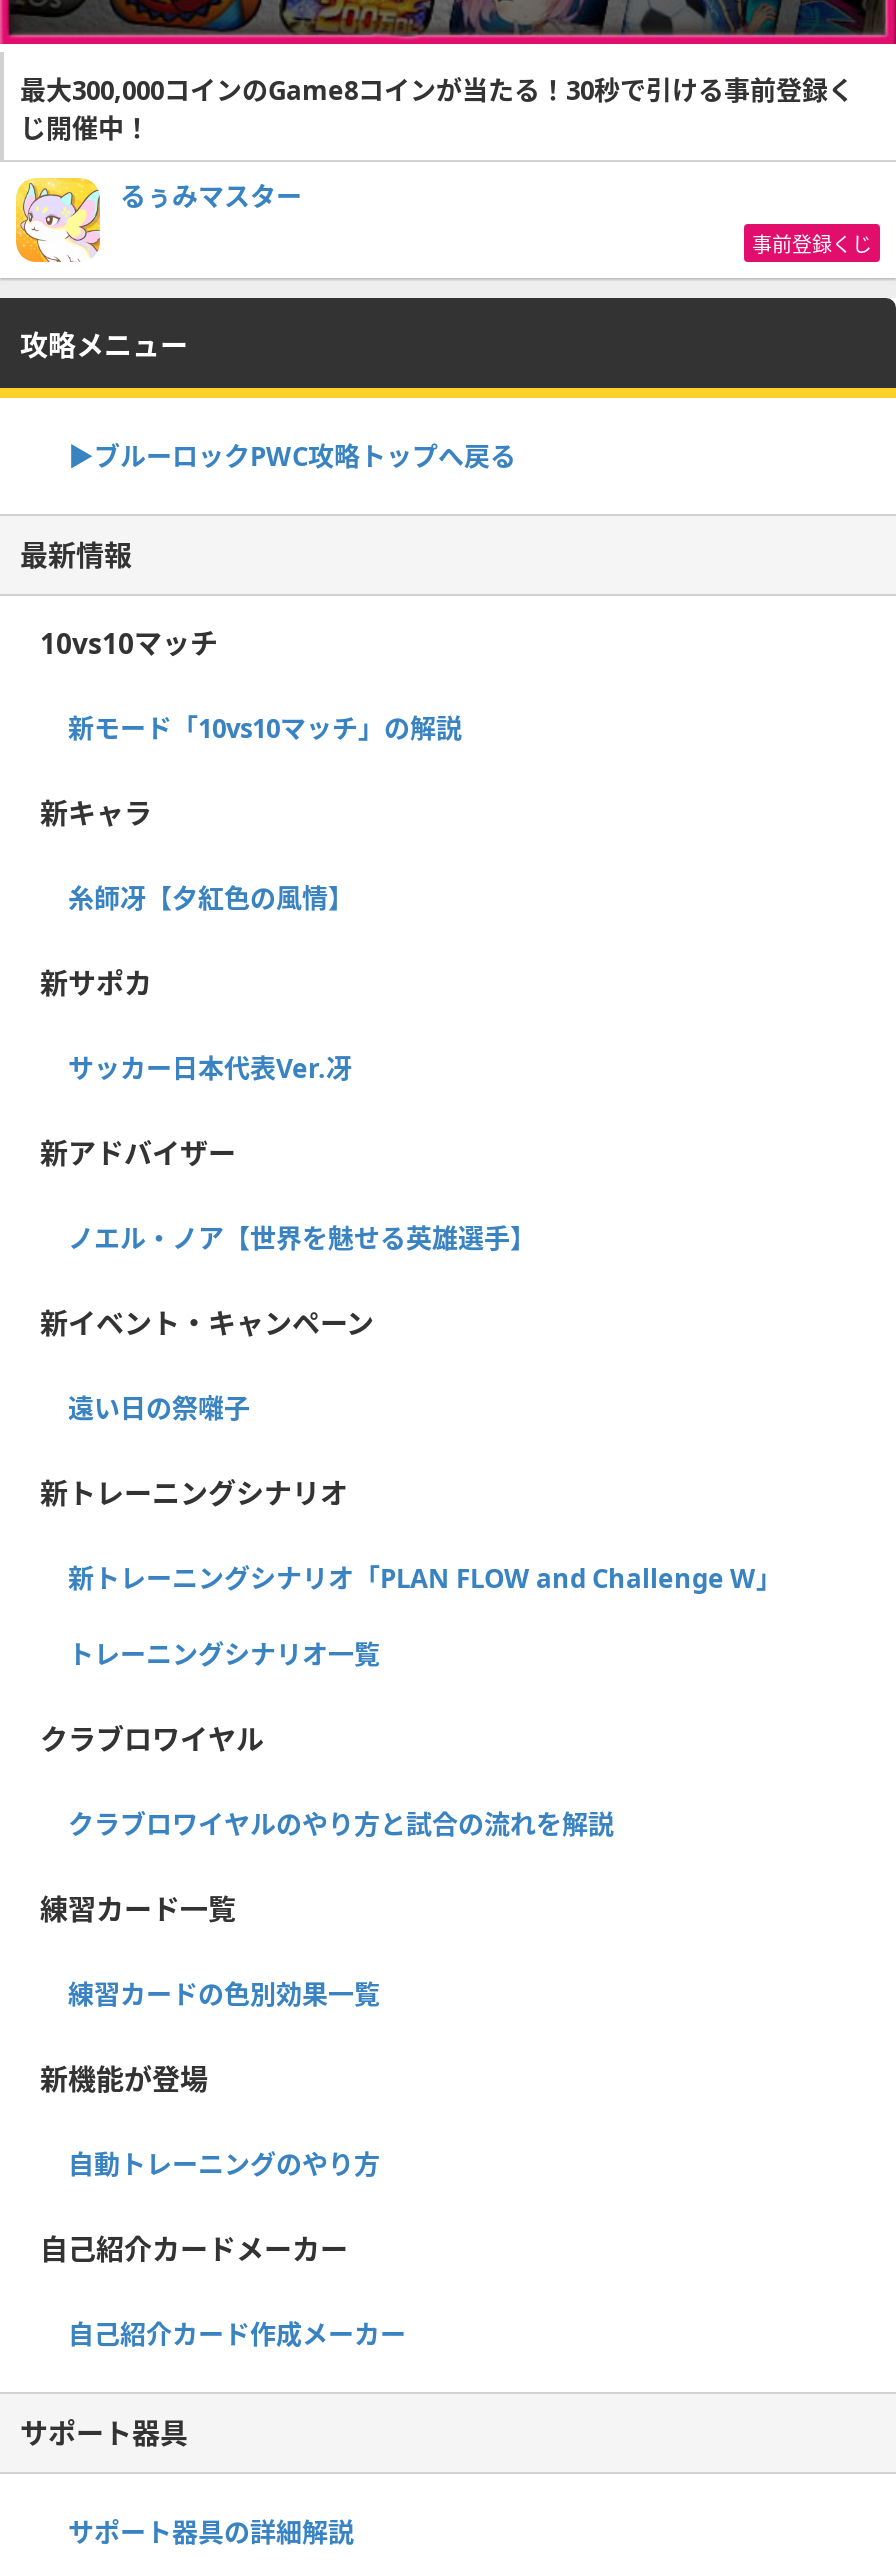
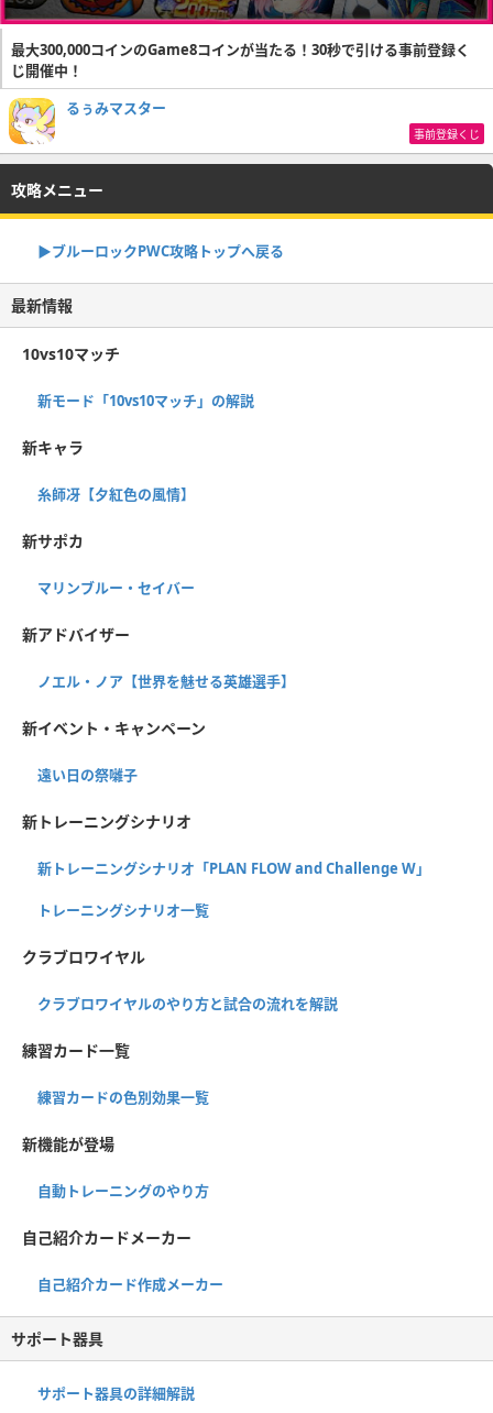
[68,1049,352,1085] サッカー日本代表Ver.冴 -> [37,577,195,597] マリンブルー・セイバー

